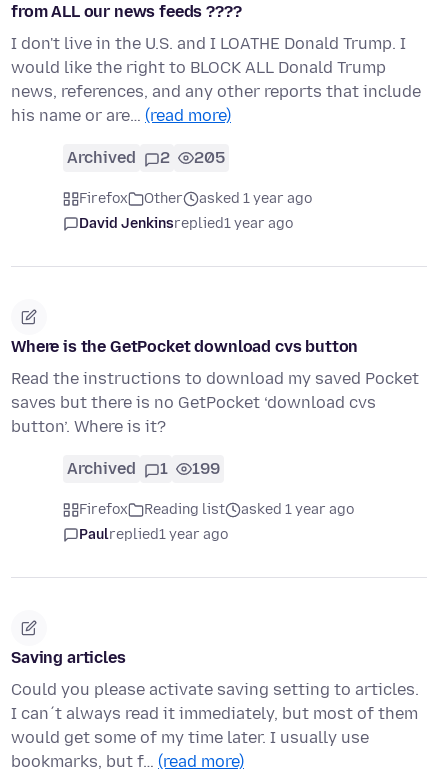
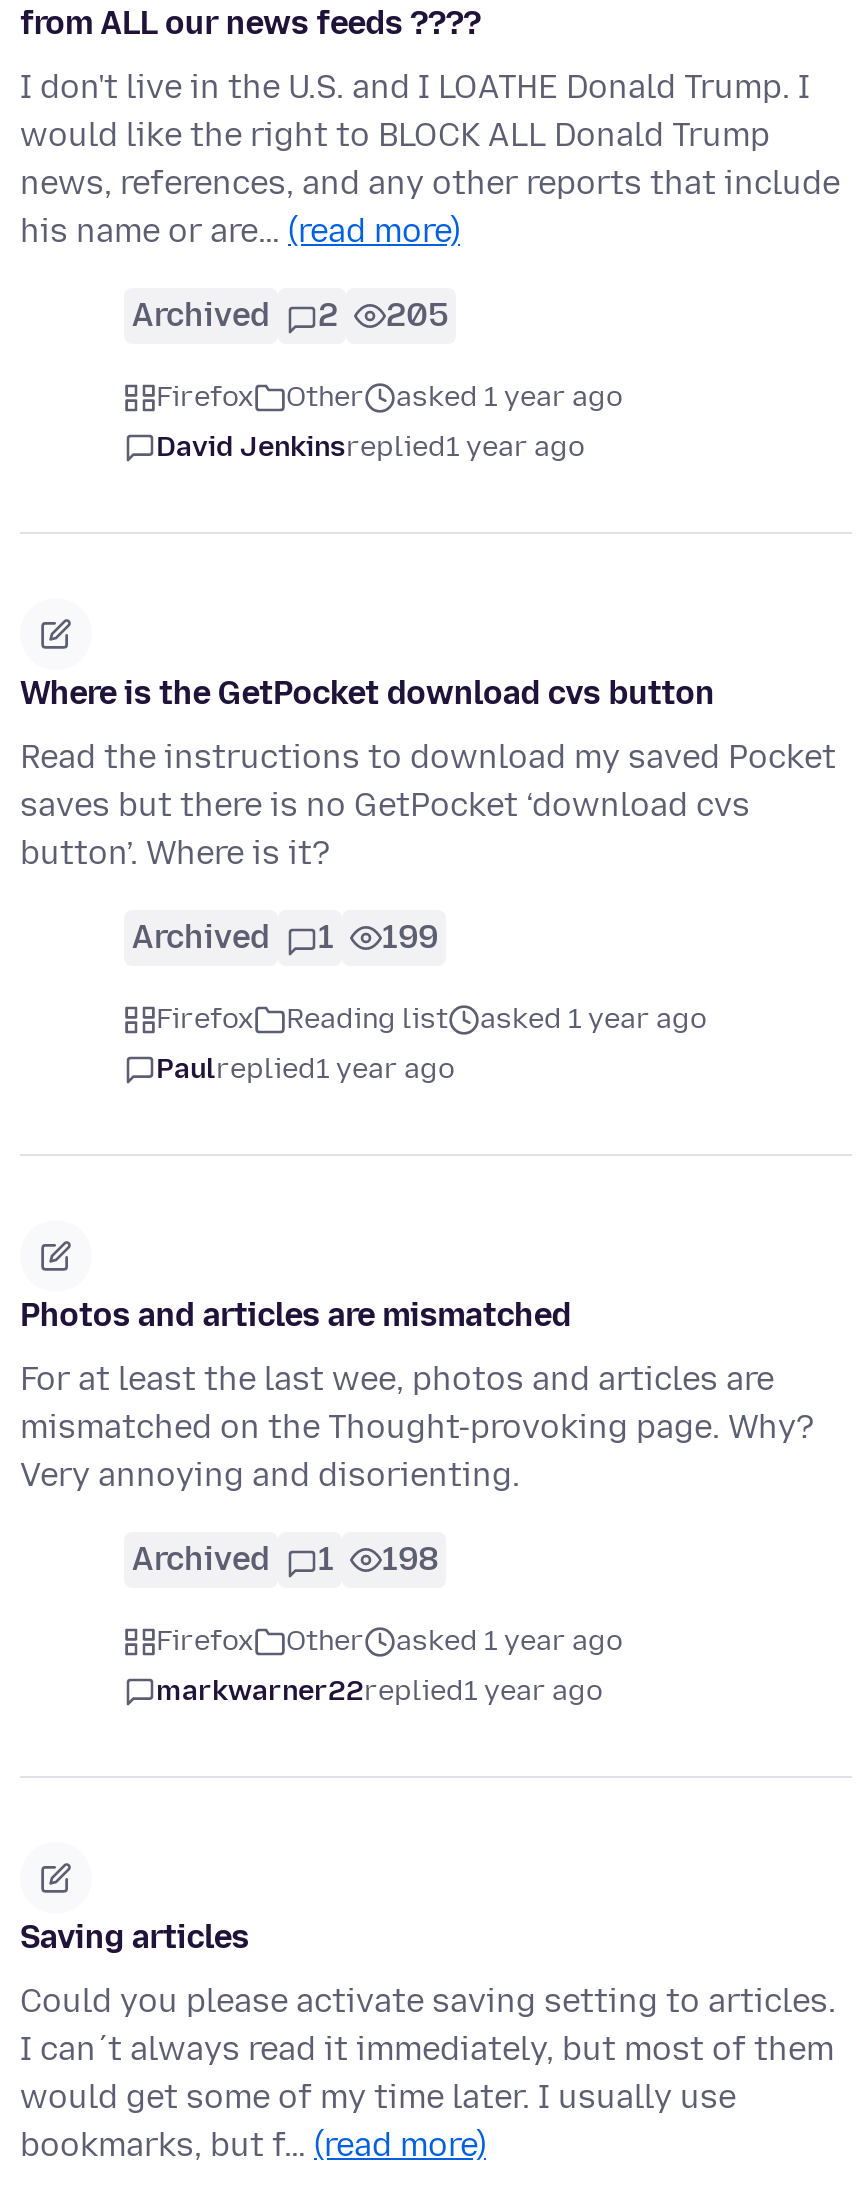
none -> [20,1297,814,1709] Photos and articles are mismatched | For at least the last wee, photos and articles are | mismatched on the Thought-provoking page. Why? | Very annoying and disorienting. | Archived | 1 | 198 | Firefox | Other | asked 1 year ago | markwarner22replied1 year ago

